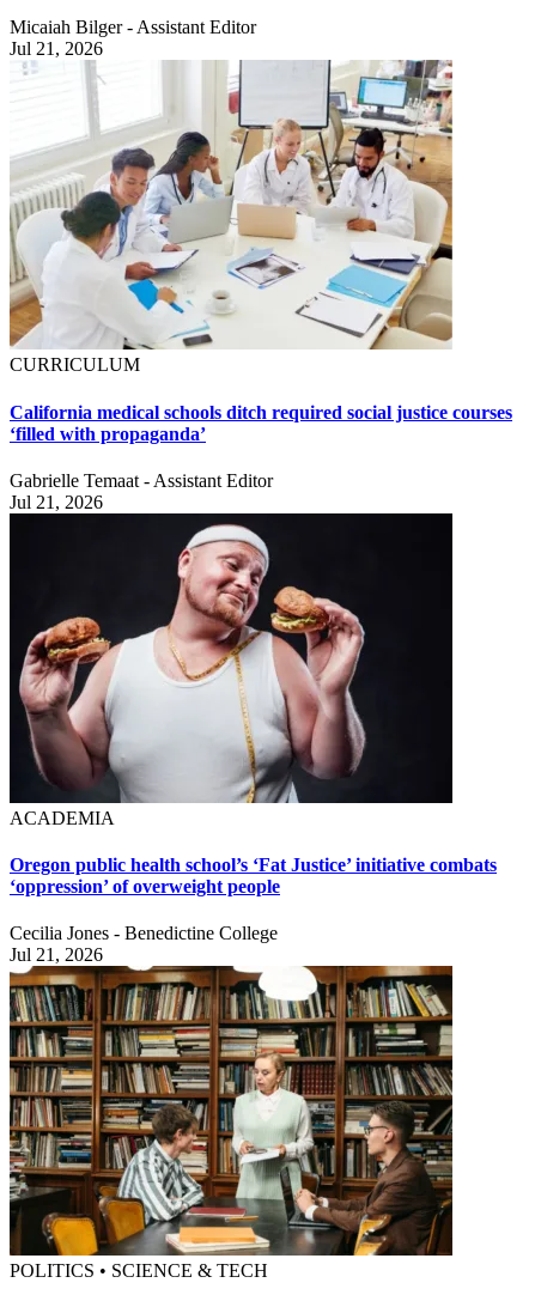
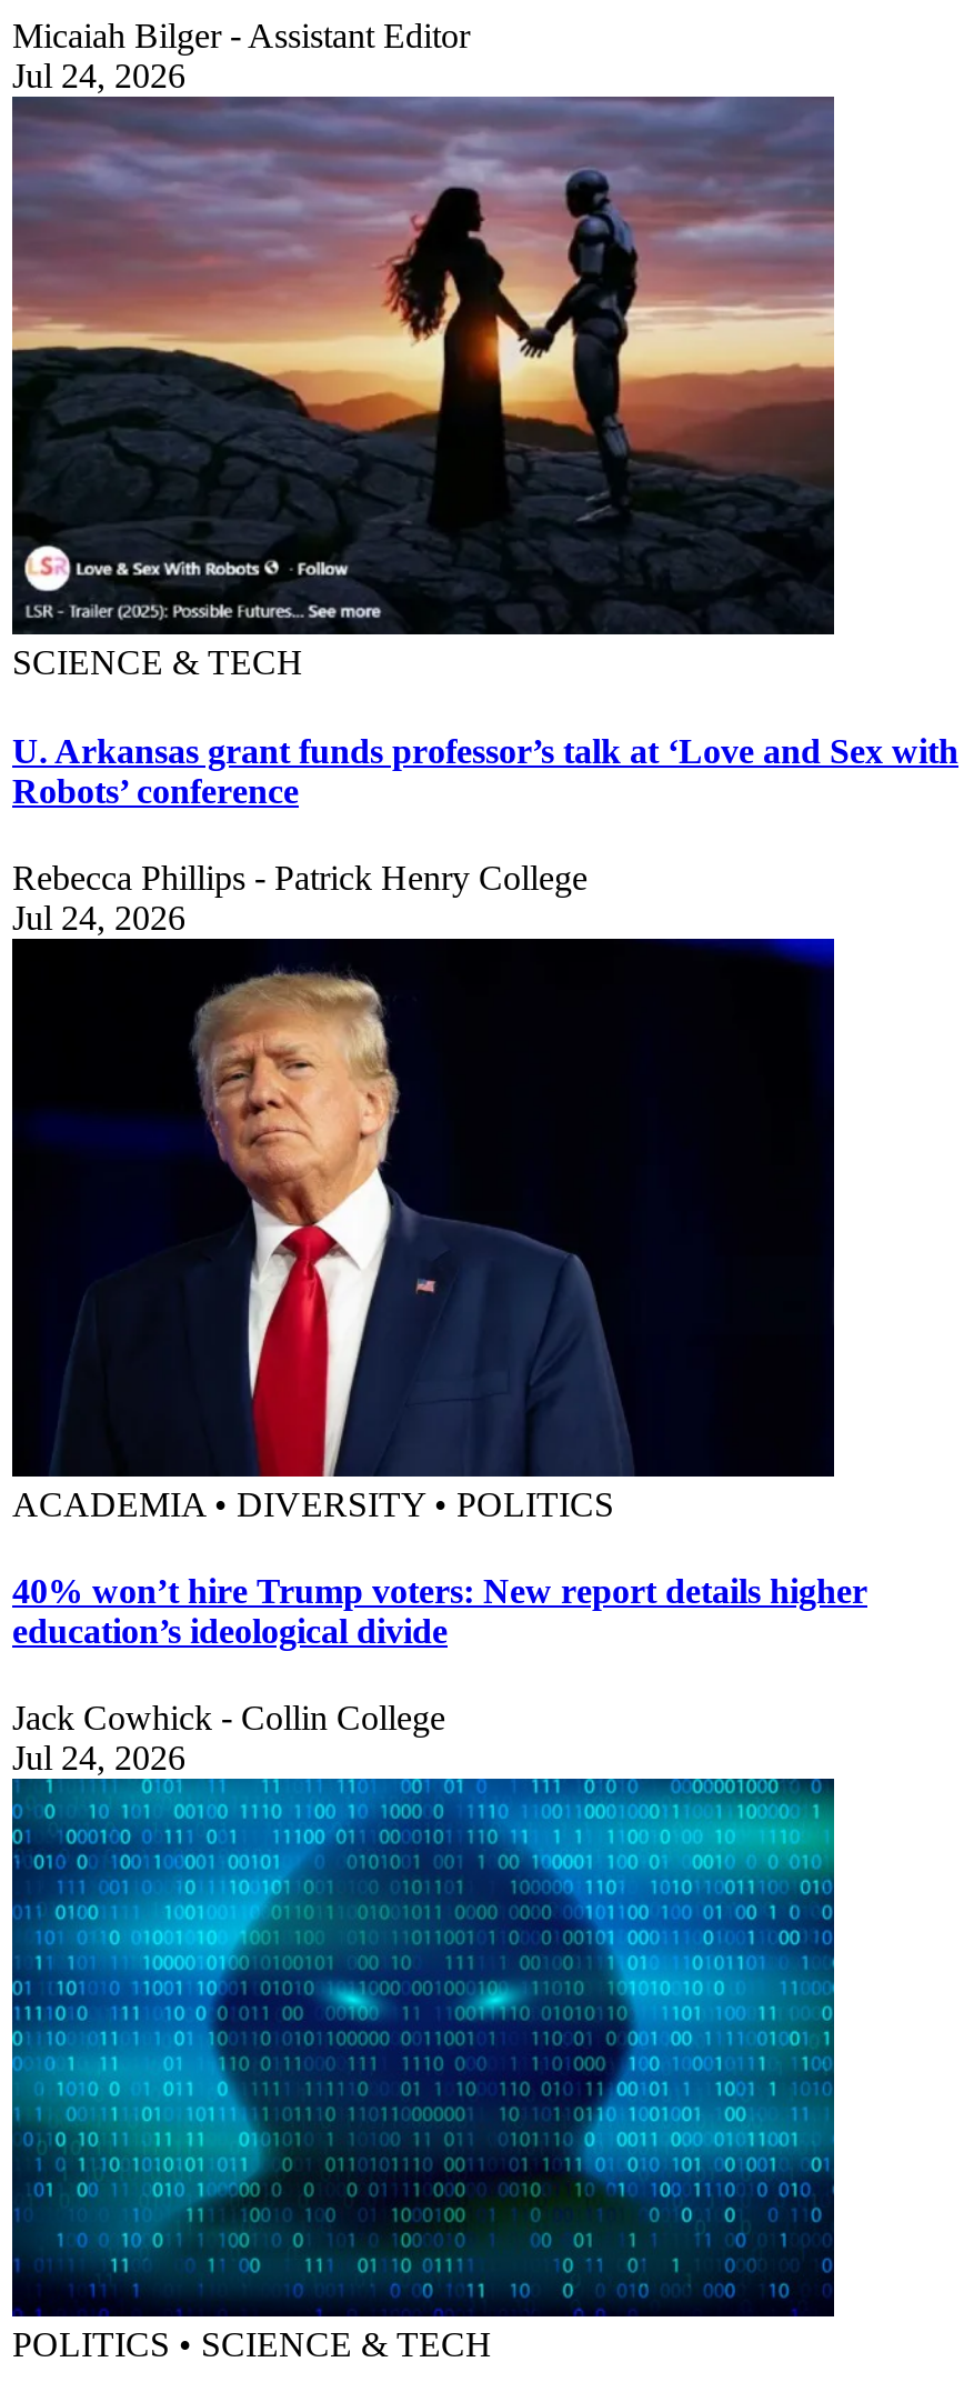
[10,39,103,59] Jul 21, 2026 -> [12,58,185,95] Jul 24, 2026
[8,60,454,375] [image] | CURRICULUM -> [10,94,836,682] [image] | SCIENCE & TECH
[10,402,512,444] California medical schools ditch required social justice courses | ‘filled with propaganda’ -> [12,731,958,809] U. Arkansas grant funds professor’s talk at ‘Love and Sex with | Robots’ conference
[10,470,273,512] Gabrielle Temaat - Assistant Editor | Jul 21, 2026 -> [12,859,588,937] Rebecca Phillips - Patrick Henry College | Jul 24, 2026
[10,512,454,828] [image] | ACADEMIA -> [12,937,836,1523] [image] | ACADEMIA • DIVERSITY • POLITICS
[10,855,497,897] Oregon public health school’s ‘Fat Justice’ initiative combats | ‘oppression’ of overweight people -> [12,1573,867,1650] 40% won’t hire Trump voters: New report details higher | education’s ideological divide
[8,923,454,1257] [image] | Cecilia Jones - Benedictine College | Jul 21, 2026 -> [10,1700,836,2319] [image] | Jack Cowhick - Collin College | Jul 24, 2026

